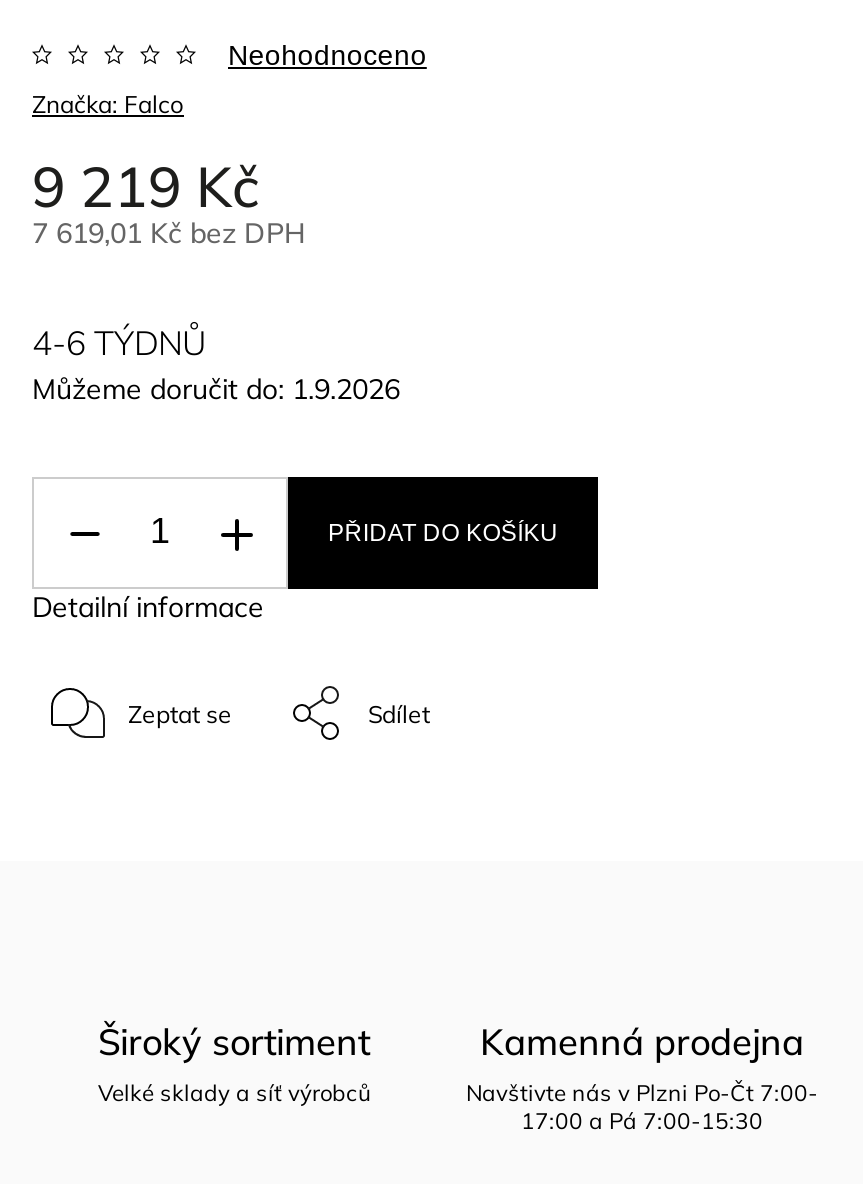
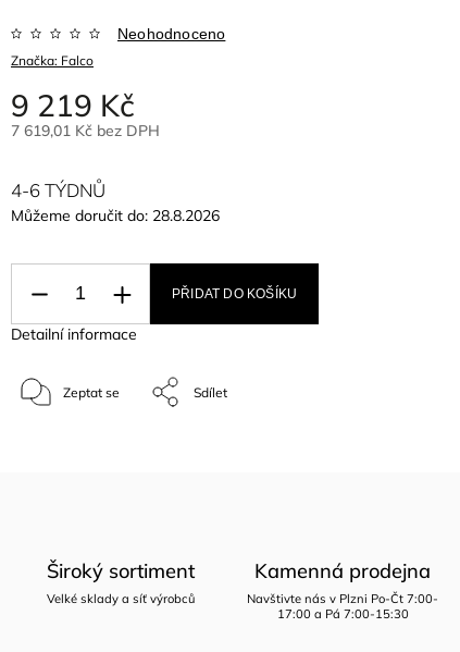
[32,370,400,406] Můžeme doručit do: 1.9.2026 -> [11,205,220,225] Můžeme doručit do: 28.8.2026

